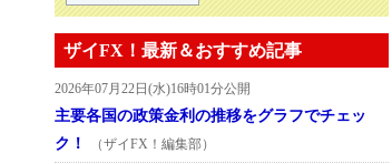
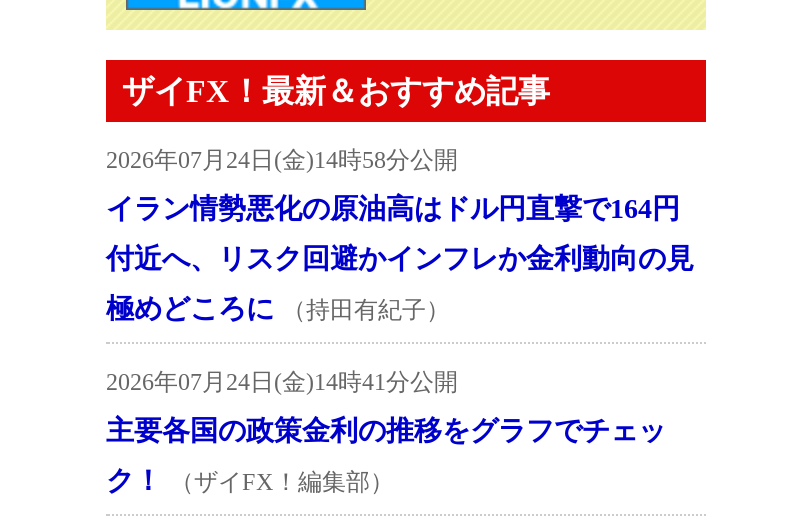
[55,81,251,97] 2026年07月22日(水)16時01分公開 -> [106,146,694,396] 2026年07月24日(金)14時58分公開 | イラン情勢悪化の原油高はドル円直撃で164円 | 付近へ、リスク回避かインフレか金利動向の見 | 極めどころに （持田有紀子） | 2026年07月24日(金)14時41分公開

